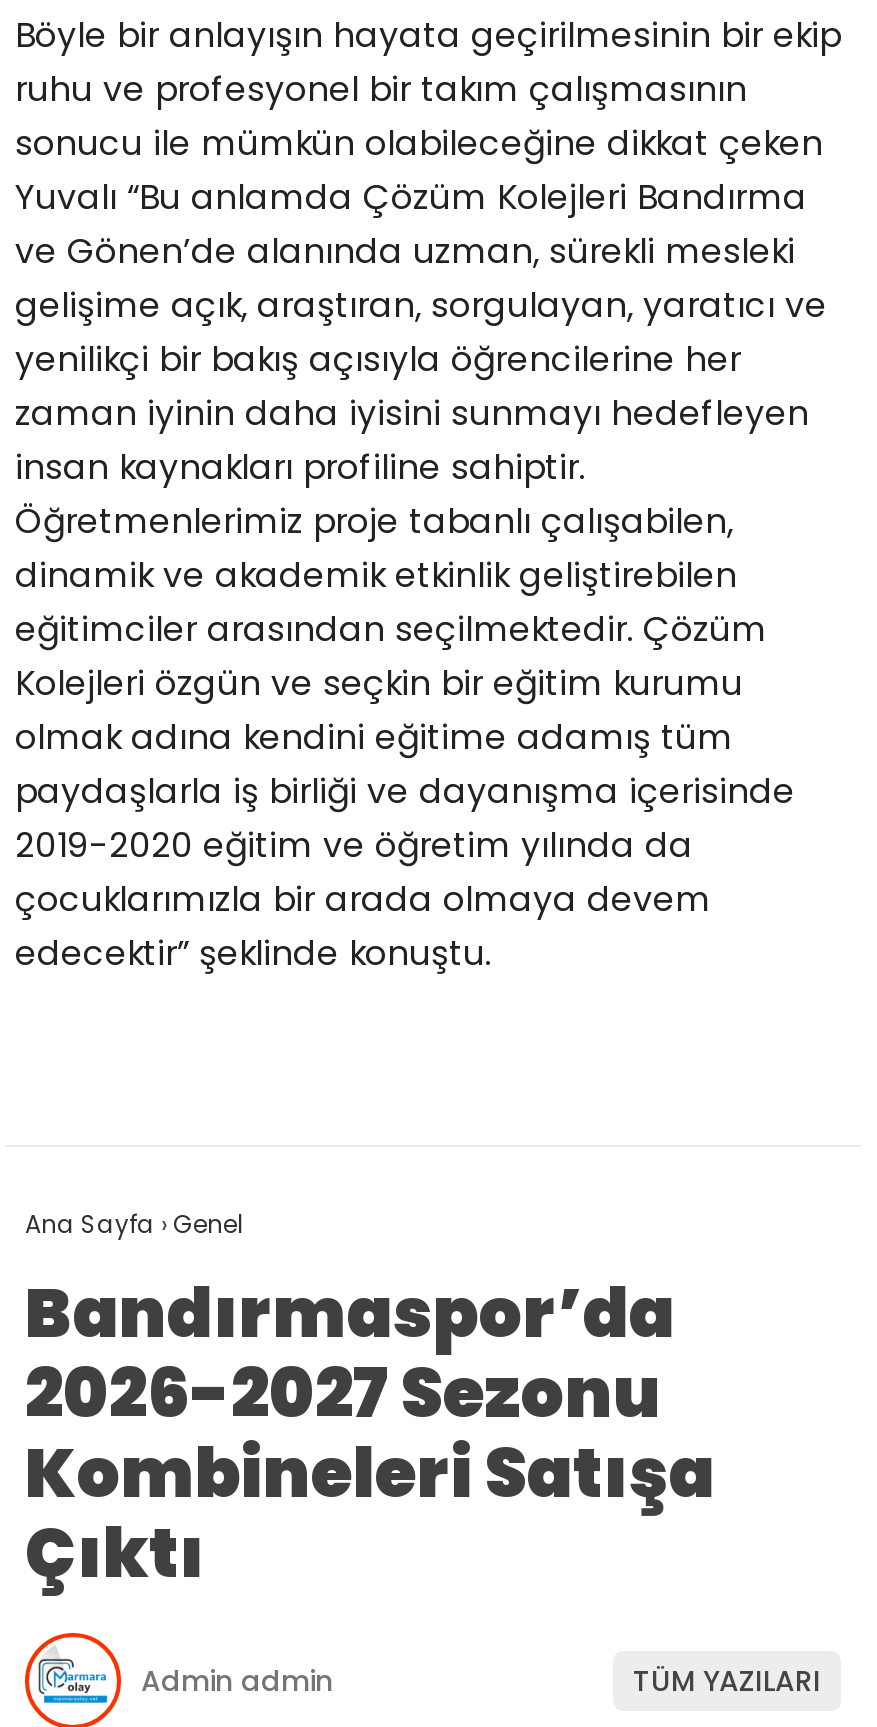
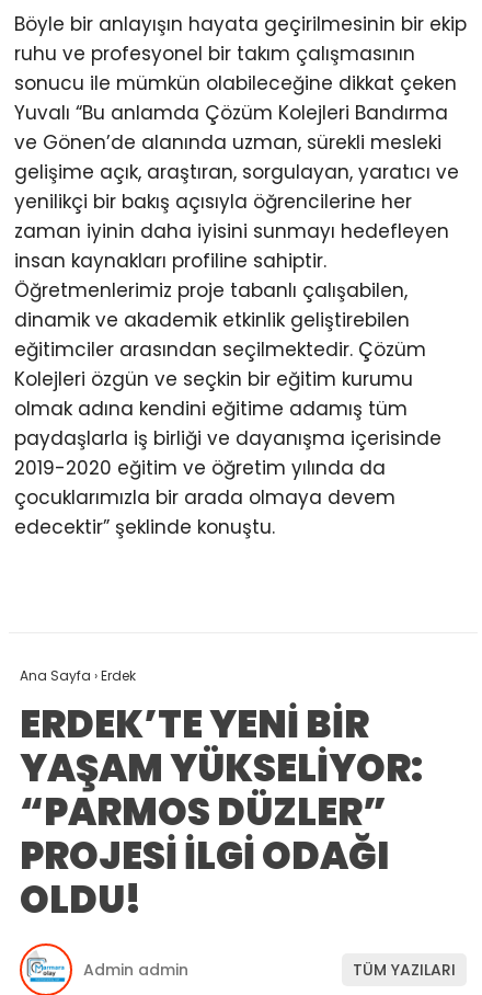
[25,1208,715,1602] Ana Sayfa › Genel | Bandırmaspor’da | 2026-2027 Sezonu | Kombineleri Satışa | Çıktı -> [20,667,423,926] Ana Sayfa › Erdek | ERDEK’TE YENİ BİR | YAŞAM YÜKSELİYOR: | “PARMOS DÜZLER” | PROJESİ İLGİ ODAĞI | OLDU!

